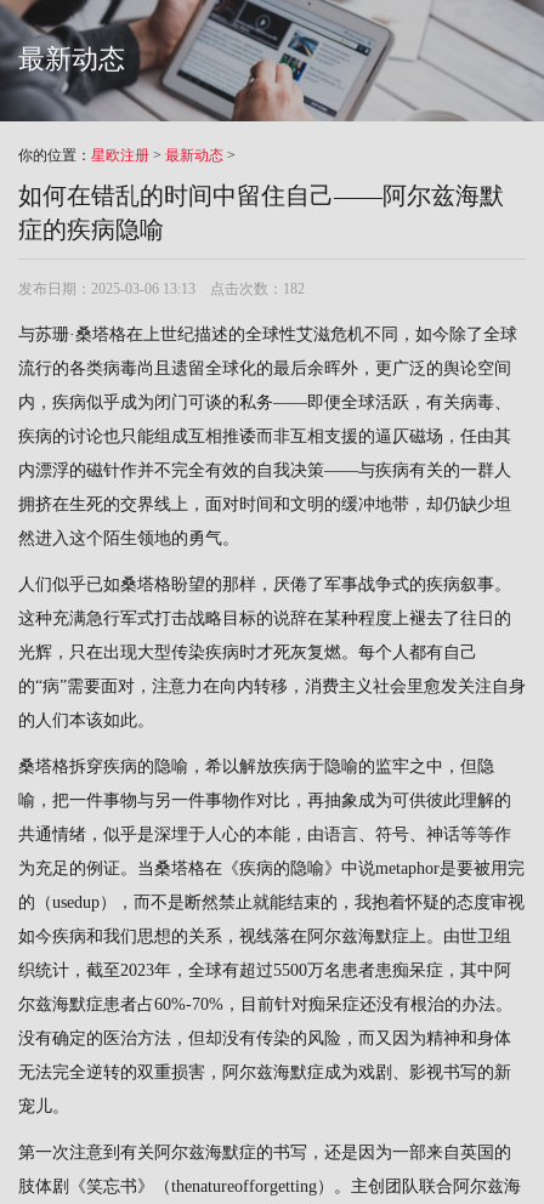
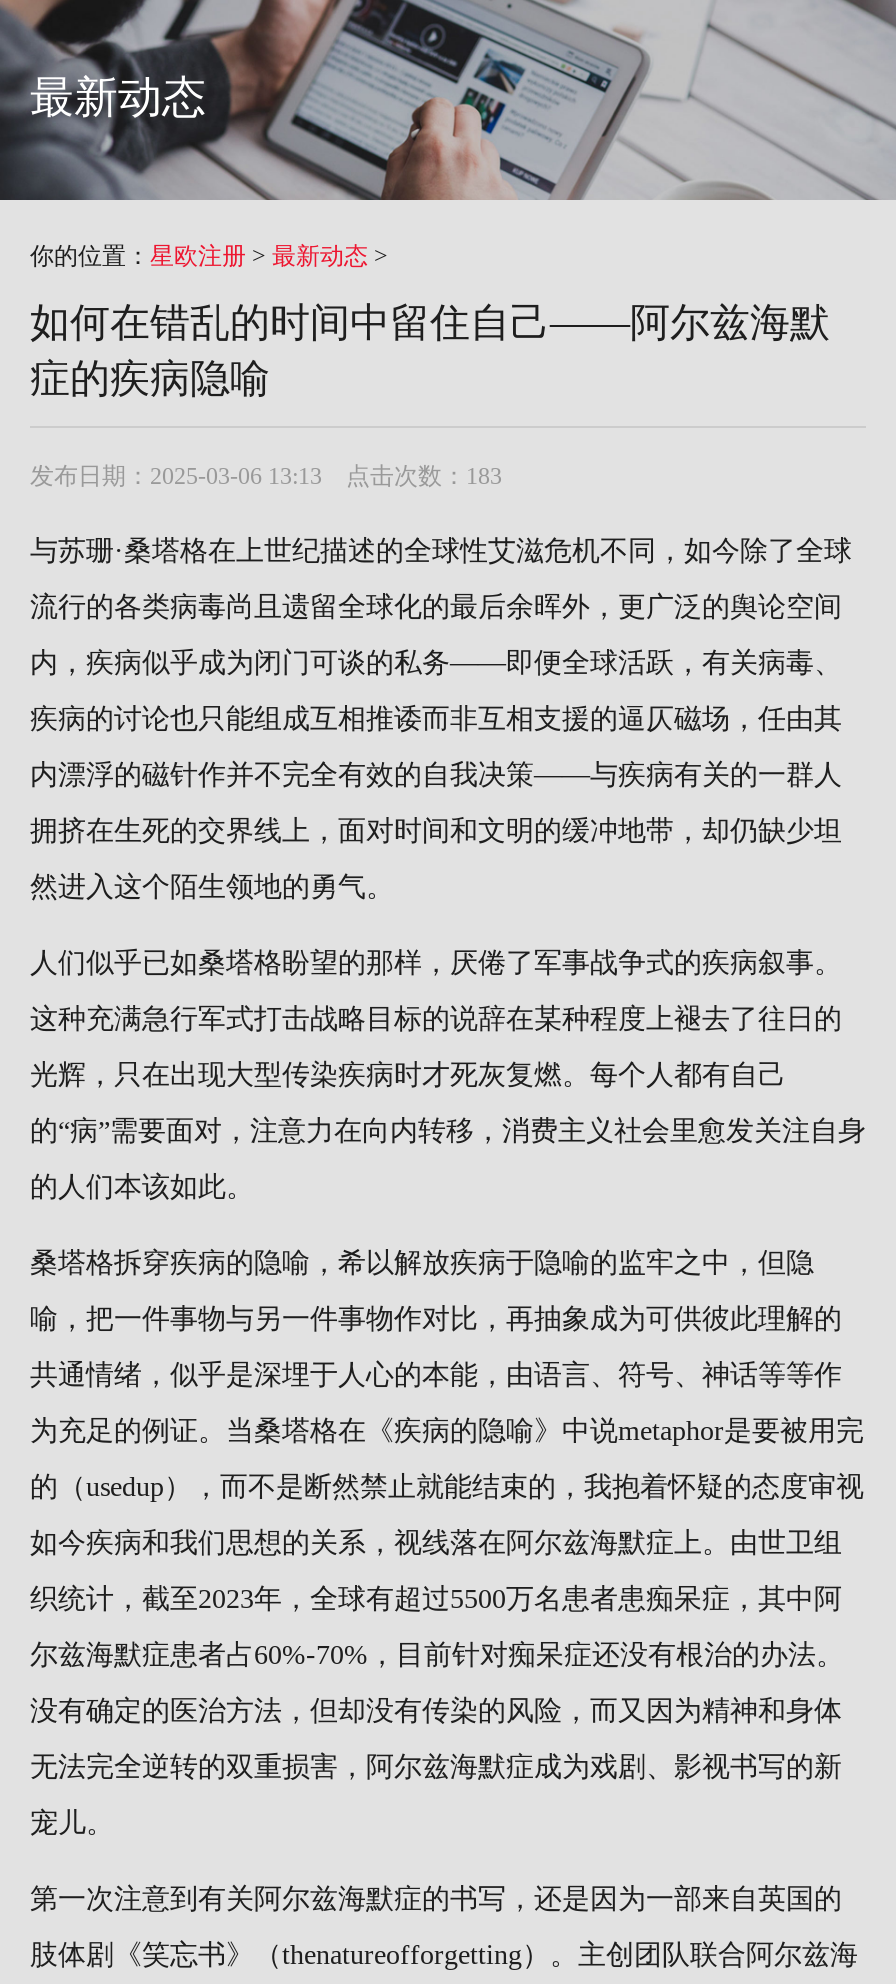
[18,280,305,297] 发布日期：2025-03-06 13:13 点击次数：182 -> [30,461,502,489] 发布日期：2025-03-06 13:13 点击次数：183

